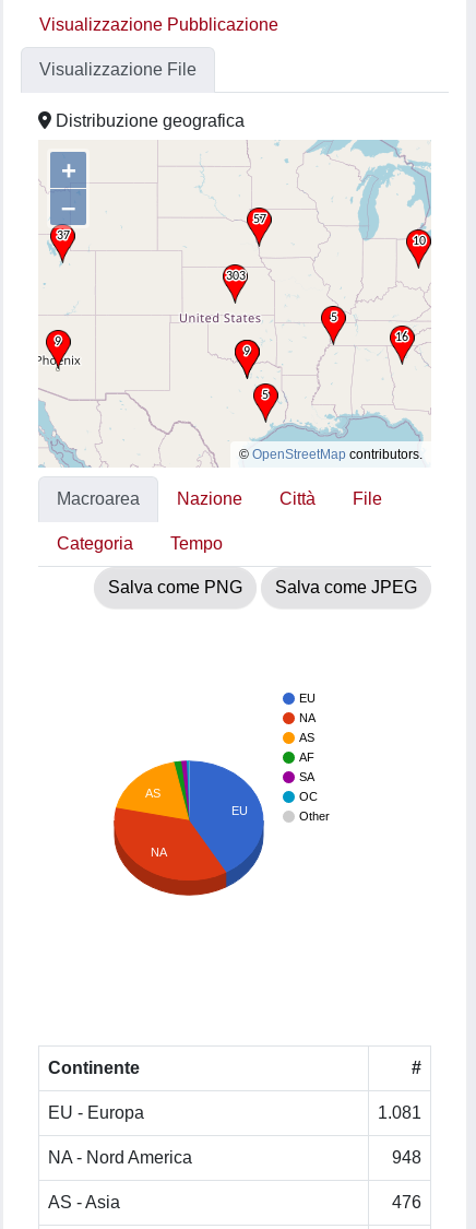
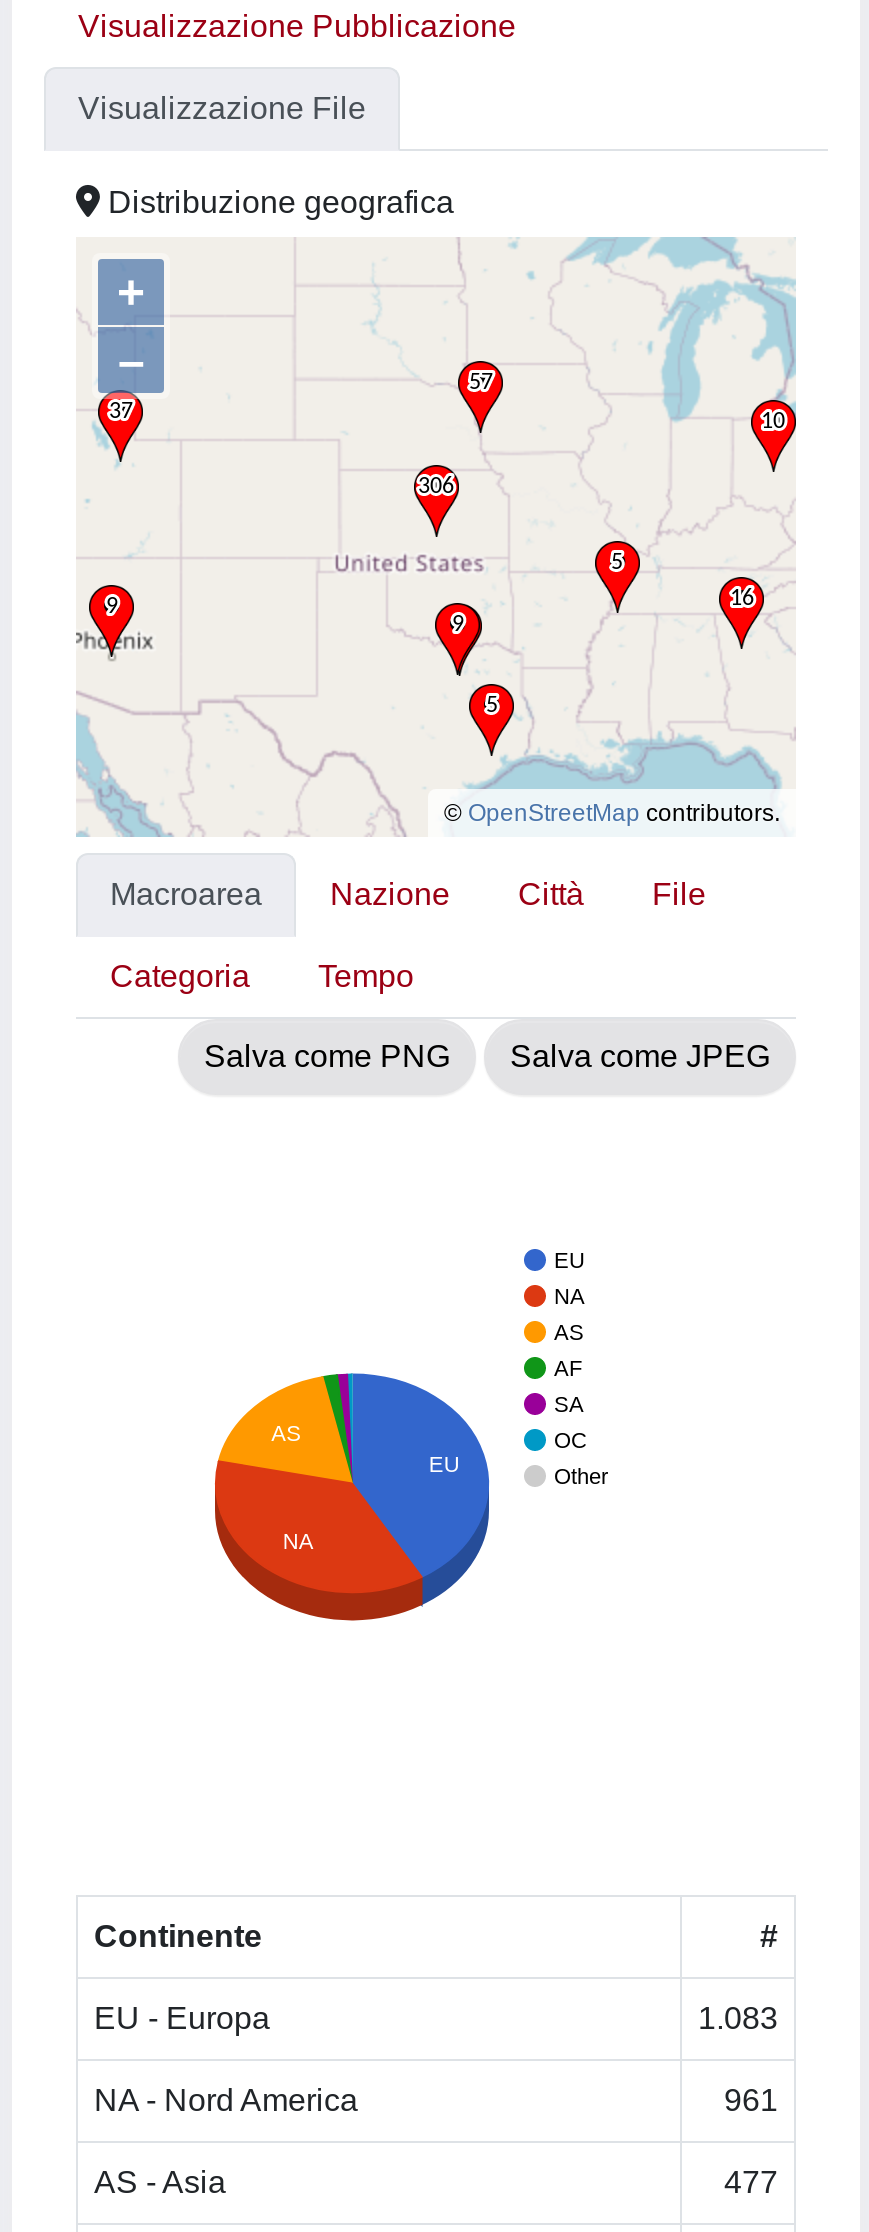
[378,1103,421,1122] 1.081 -> [698,2001,778,2035] 1.083
[392,1148,421,1167] 948 -> [724,2083,778,2117] 961
[392,1193,421,1212] 476 -> [724,2165,778,2199] 477

